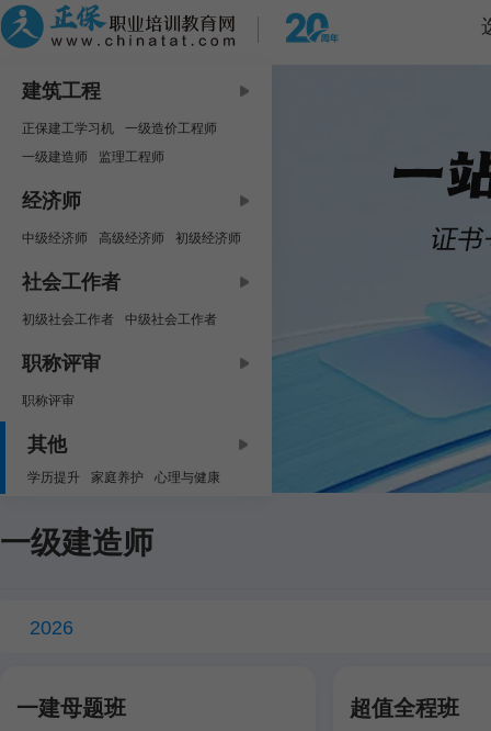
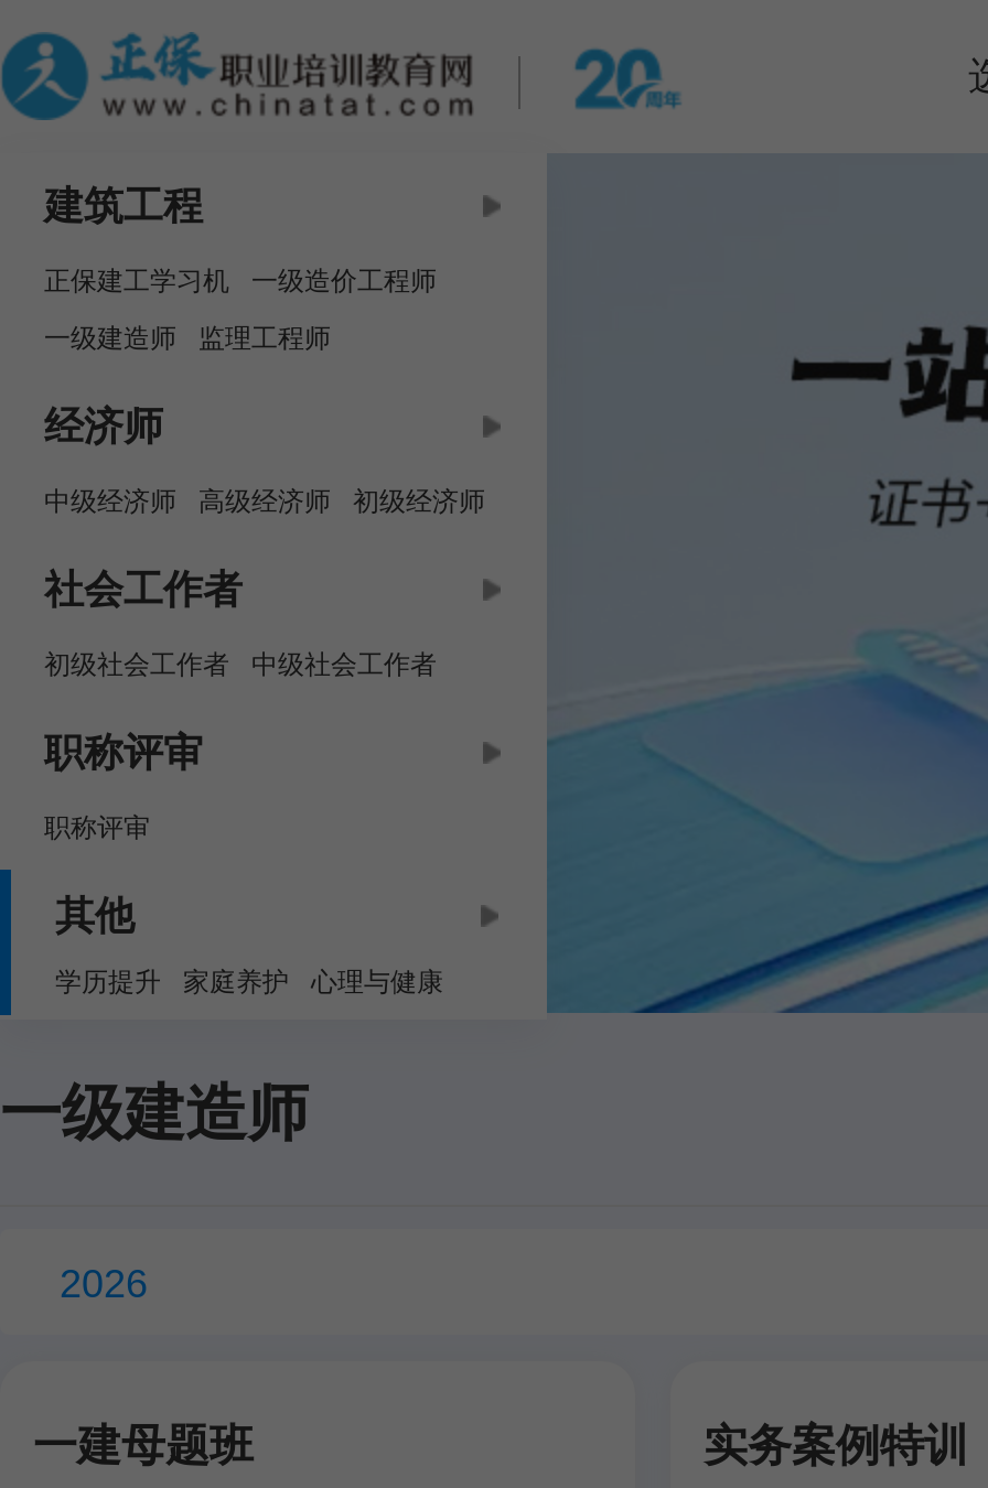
[350,696,459,720] 超值全程班 -> [704,1421,968,1469] 实务案例特训

